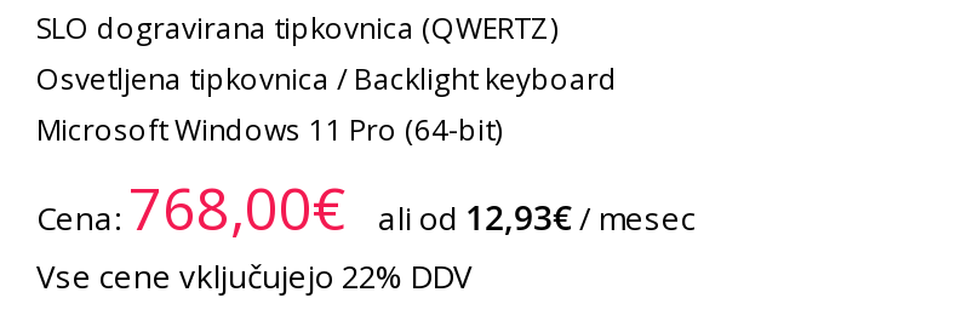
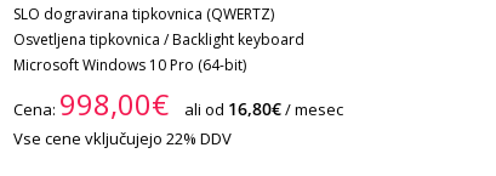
[36,109,502,150] Microsoft Windows 11 Pro (64-bit) -> [13,55,246,75] Microsoft Windows 10 Pro (64-bit)
[36,167,347,247] Cena:768,00€ -> [13,84,169,124] Cena:998,00€
[378,194,696,240] ali od 12,93€/ mesec -> [184,97,343,120] ali od 16,80€/ mesec

